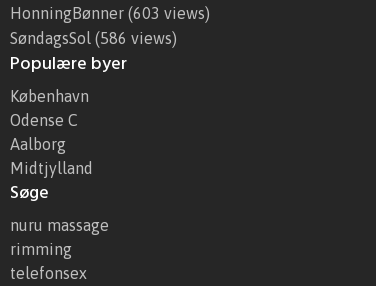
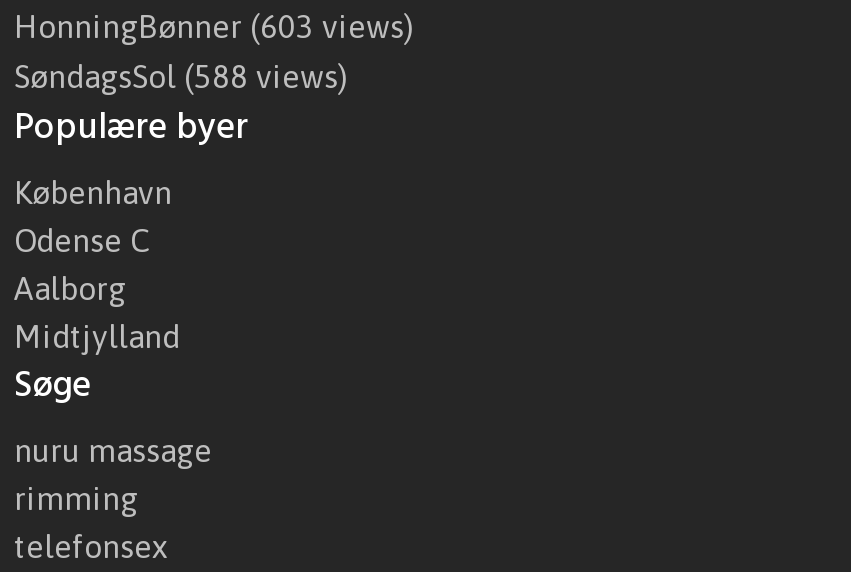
[10,29,177,47] SøndagsSol (586 views) -> [14,57,348,93] SøndagsSol (588 views)

